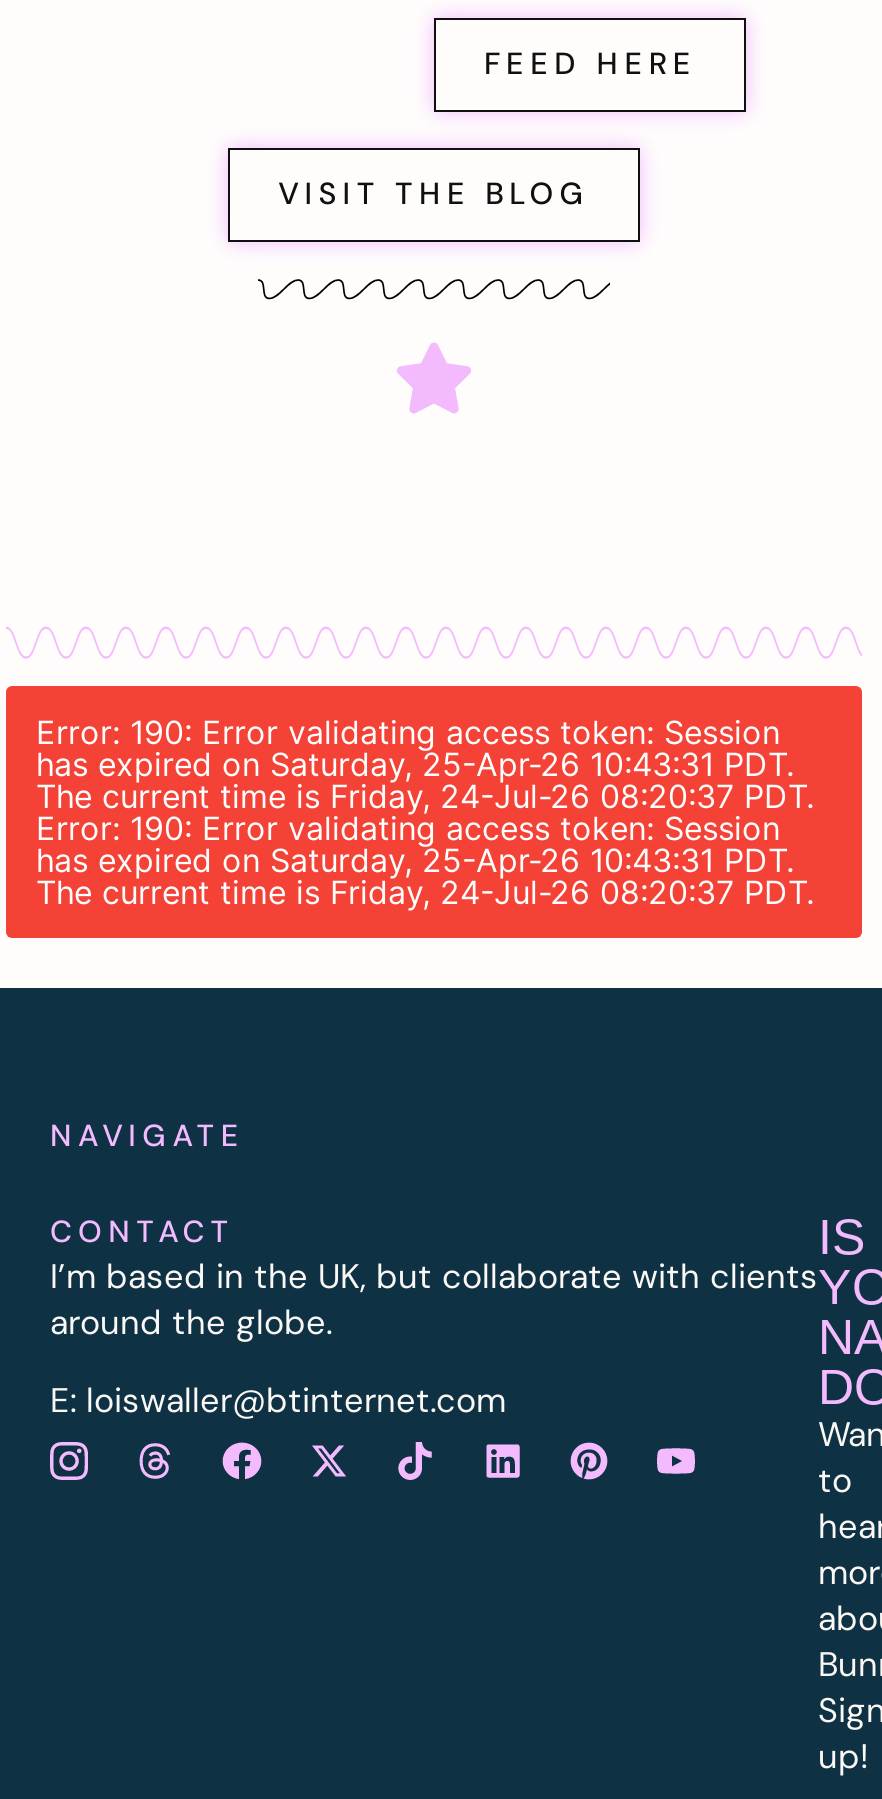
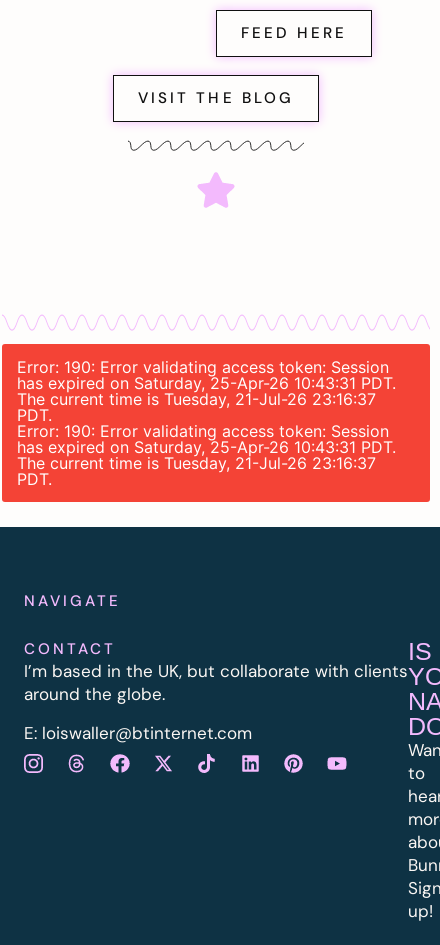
[36,775,814,815] The current time is Friday, 24-Jul-26 08:20:37 PDT. -> [17,389,376,425] The current time is Tuesday, 21-Jul-26 23:16:37 | PDT.
[36,871,814,911] The current time is Friday, 24-Jul-26 08:20:37 PDT. -> [17,453,376,489] The current time is Tuesday, 21-Jul-26 23:16:37 | PDT.

